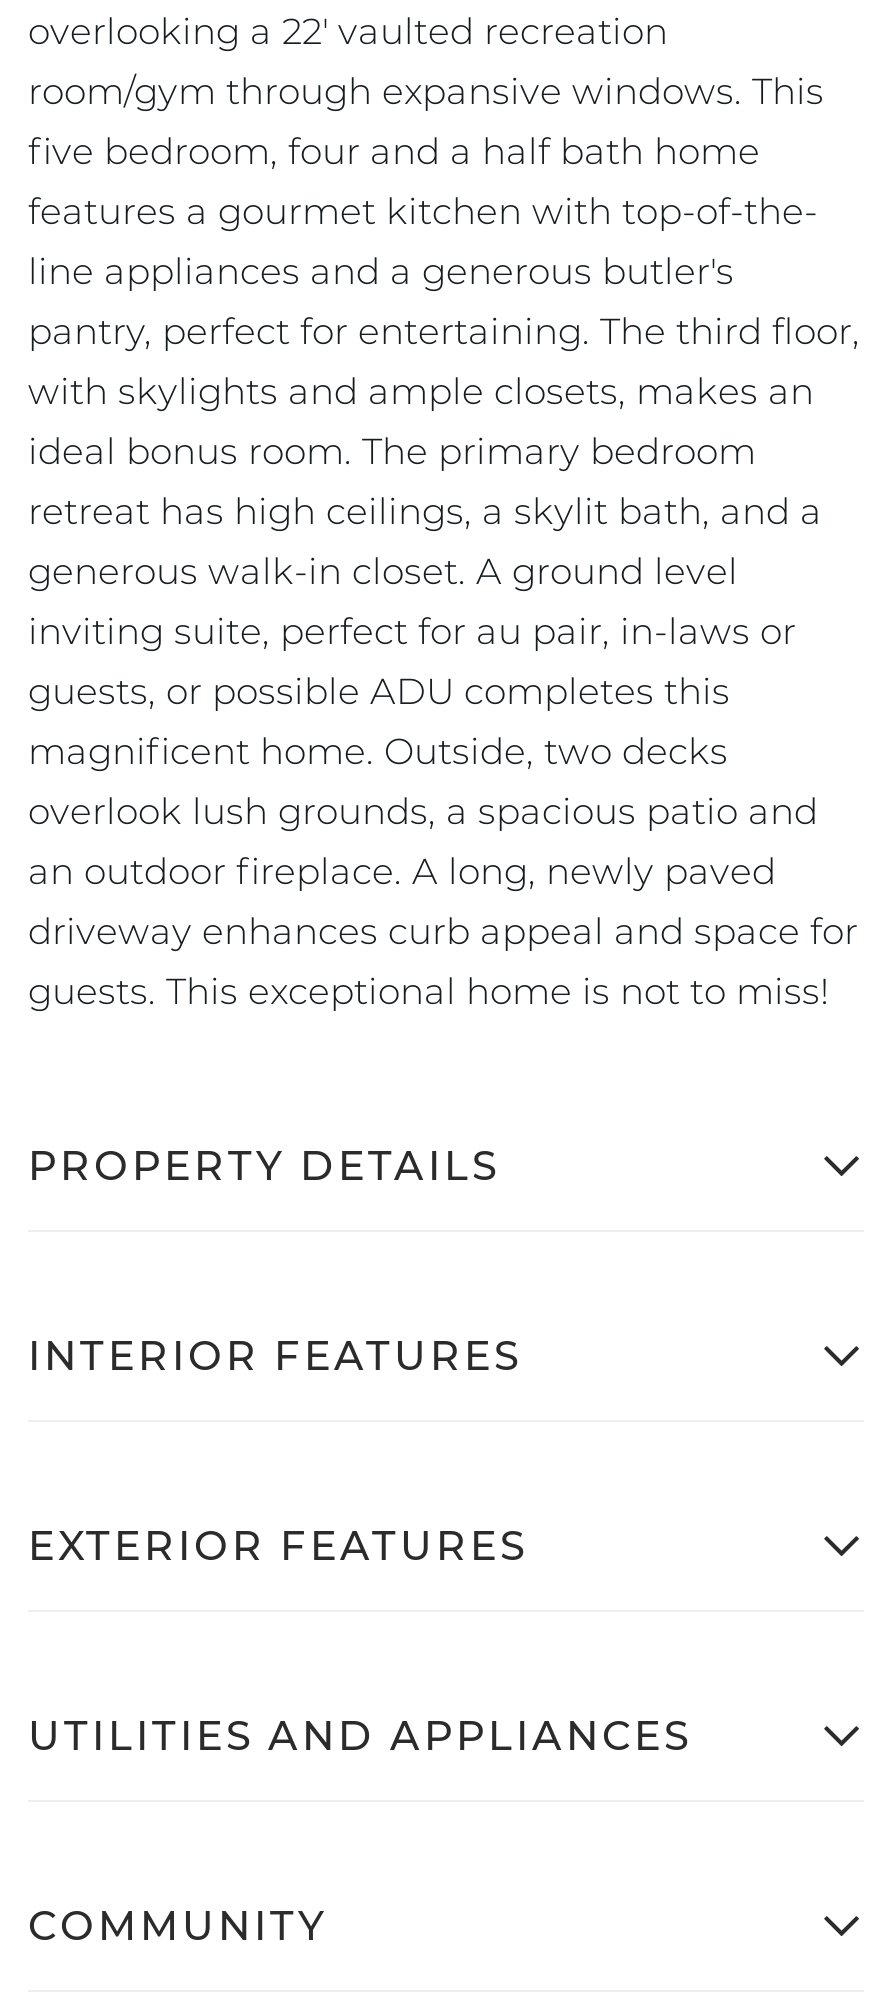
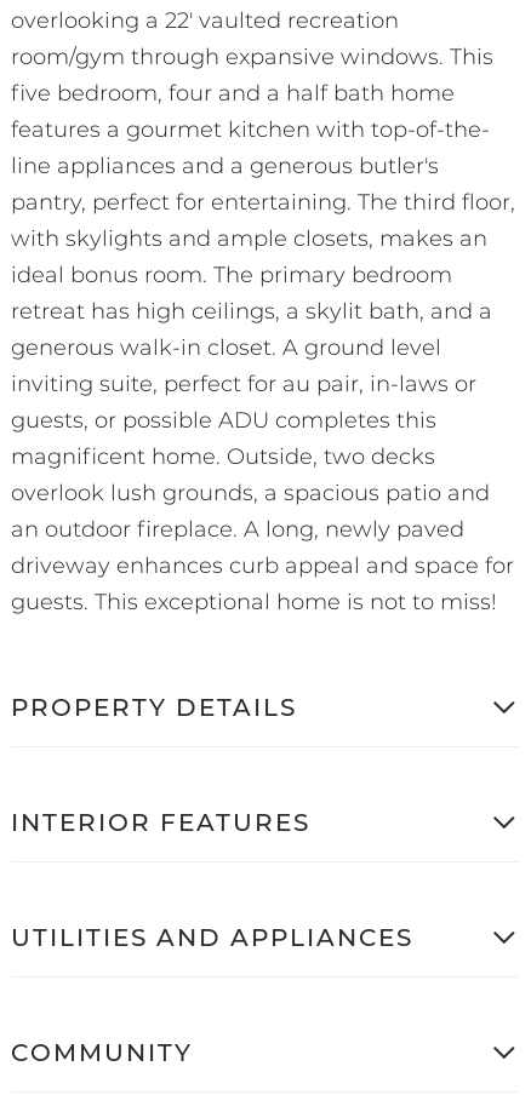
[28,1522,528,1570] EXTERIOR FEATURES -> none

